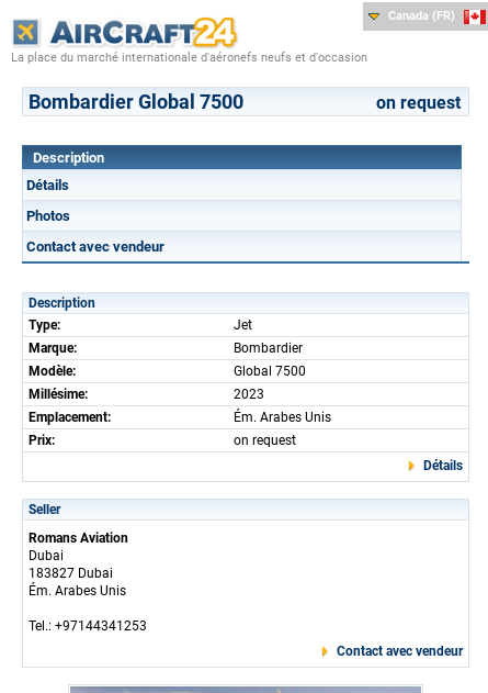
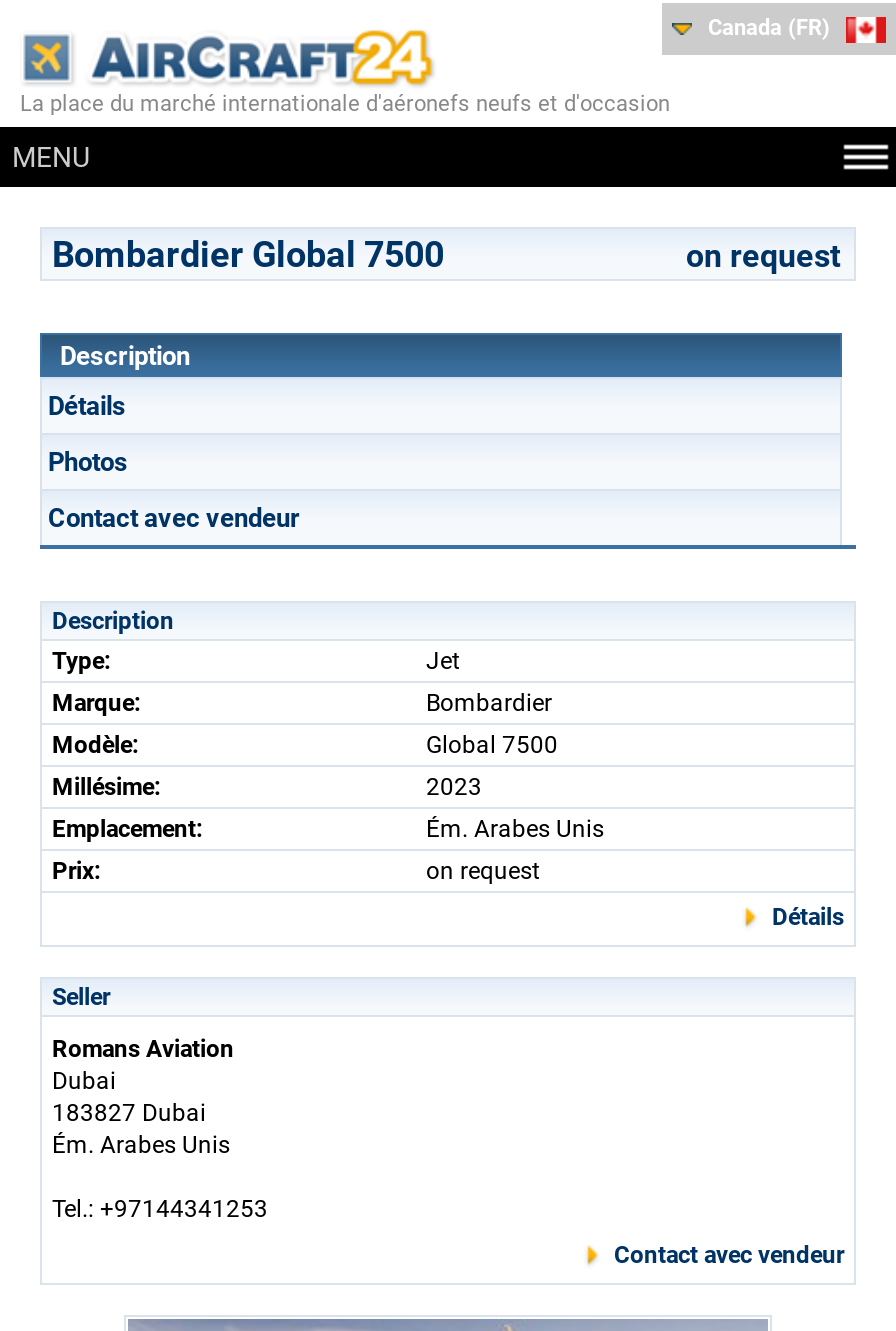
none -> [0,141,90,173] MENU

